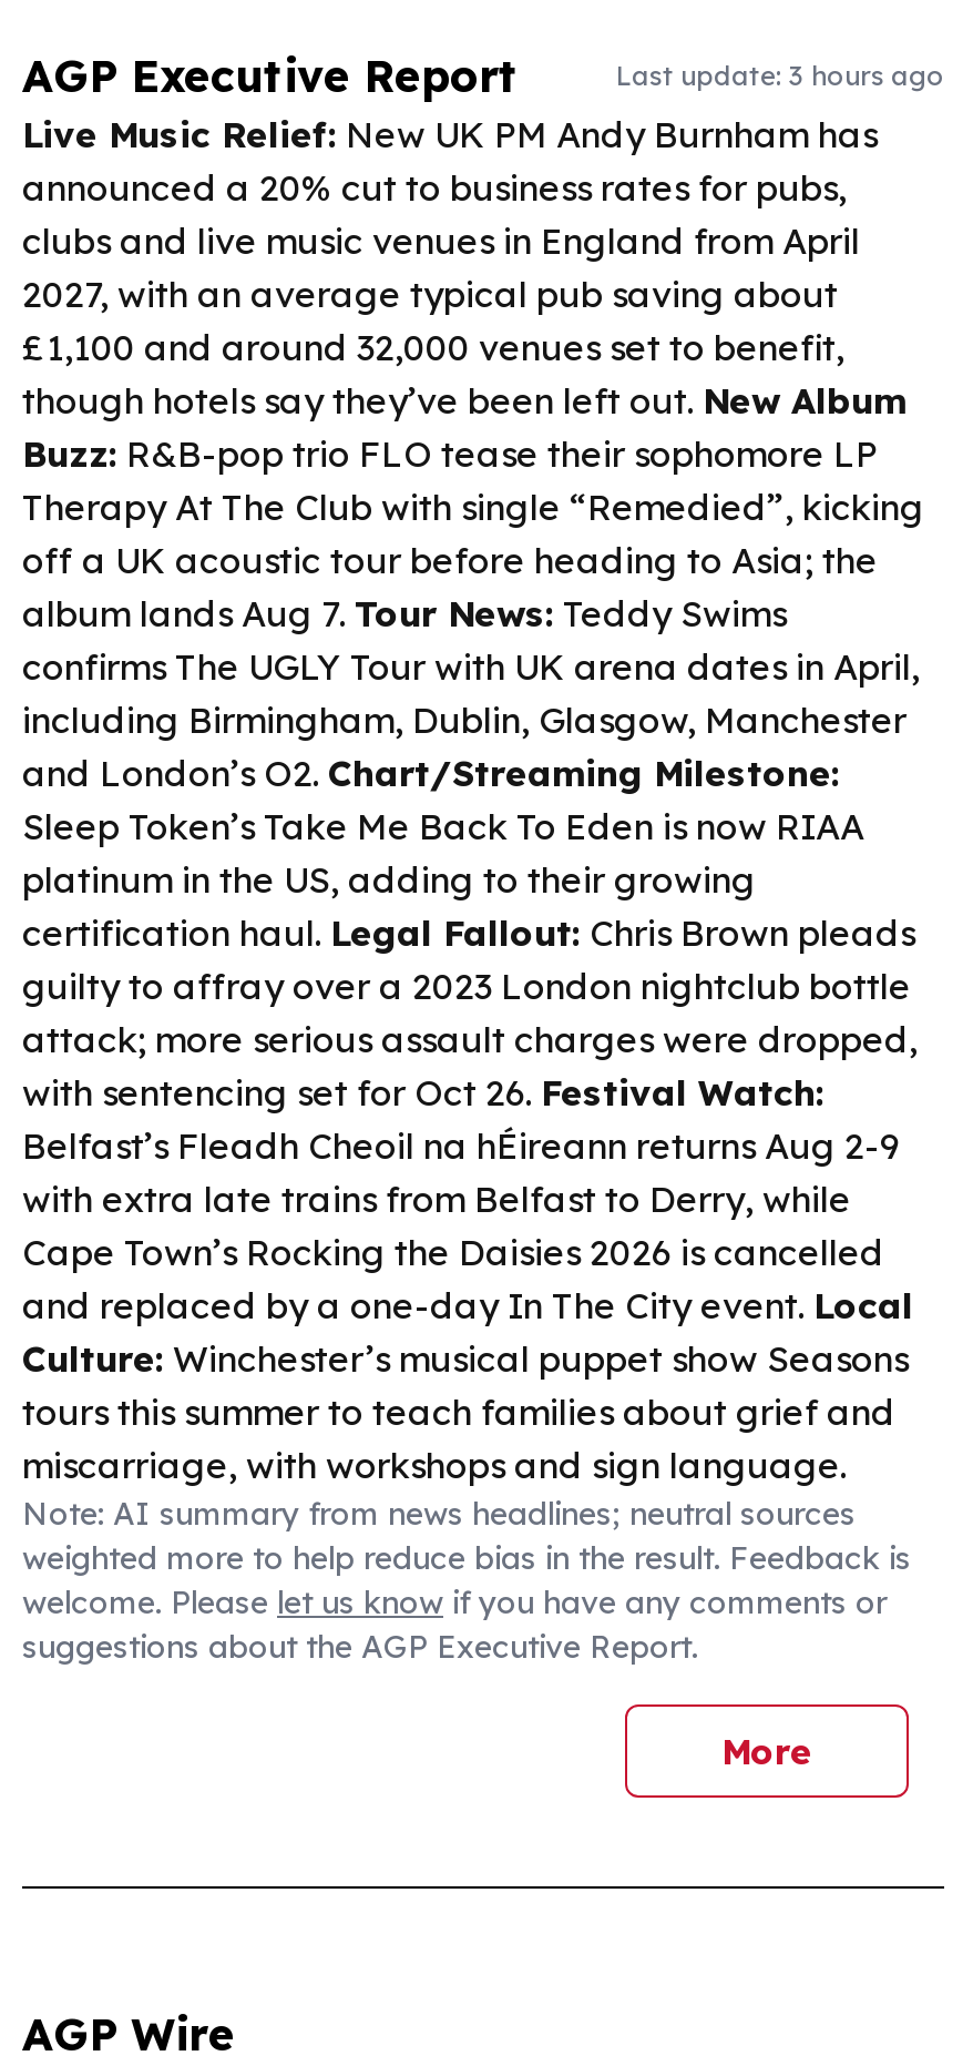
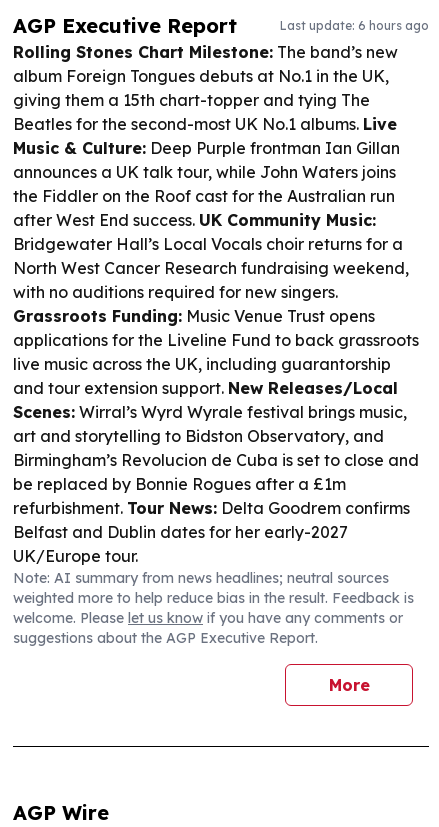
[22,59,944,1487] Last update: 3 hours ago | Live Music Relief: New UK PM Andy Burnham has | announced a 20% cut to business rates for pubs, | clubs and live music venues in England from April | 2027, with an average typical pub saving about | £1,100 and around 32,000 venues set to benefit, | though hotels say they’ve been left out. New Album | Buzz: R&B-pop trio FLO tease their sophomore LP | Therapy At The Club with single “Remedied”, kicking | off a UK acoustic tour before heading to Asia; the | album lands Aug 7. Tour News: Teddy Swims | confirms The UGLY Tour with UK arena dates in April, | including Birmingham, Dublin, Glasgow, Manchester | and London’s O2. Chart/Streaming Milestone: | Sleep Token’s Take Me Back To Eden is now RIAA | platinum in the US, adding to their growing | certification haul. Legal Fallout: Chris Brown pleads | guilty to affray over a 2023 London nightclub bottle | attack; more serious assault charges were dropped, | with sentencing set for Oct 26. Festival Watch: | Belfast’s Fleadh Cheoil na hÉireann returns Aug 2-9 | with extra late trains from Belfast to Derry, while | Cape Town’s Rocking the Daisies 2026 is cancelled | and replaced by a one-day In The City event. Local | Culture: Winchester’s musical puppet show Seasons | tours this summer to teach families about grief and | miscarriage, with workshops and sign language. -> [13,18,429,566] Last update: 6 hours ago | Rolling Stones Chart Milestone: The band’s new | album Foreign Tongues debuts at No.1 in the UK, | giving them a 15th chart-topper and tying The | Beatles for the second-most UK No.1 albums. Live | Music & Culture: Deep Purple frontman Ian Gillan | announces a UK talk tour, while John Waters joins | the Fiddler on the Roof cast for the Australian run | after West End success. UK Community Music: | Bridgewater Hall’s Local Vocals choir returns for a | North West Cancer Research fundraising weekend, | with no auditions required for new singers. | Grassroots Funding: Music Venue Trust opens | applications for the Liveline Fund to back grassroots | live music across the UK, including guarantorship | and tour extension support. New Releases/Local | Scenes: Wirral’s Wyrd Wyrale festival brings music, | art and storytelling to Bidston Observatory, and | Birmingham’s Revolucion de Cuba is set to close and | be replaced by Bonnie Rogues after a £1m | refurbishment. Tour News: Delta Goodrem confirms | Belfast and Dublin dates for her early-2027 | UK/Europe tour.

